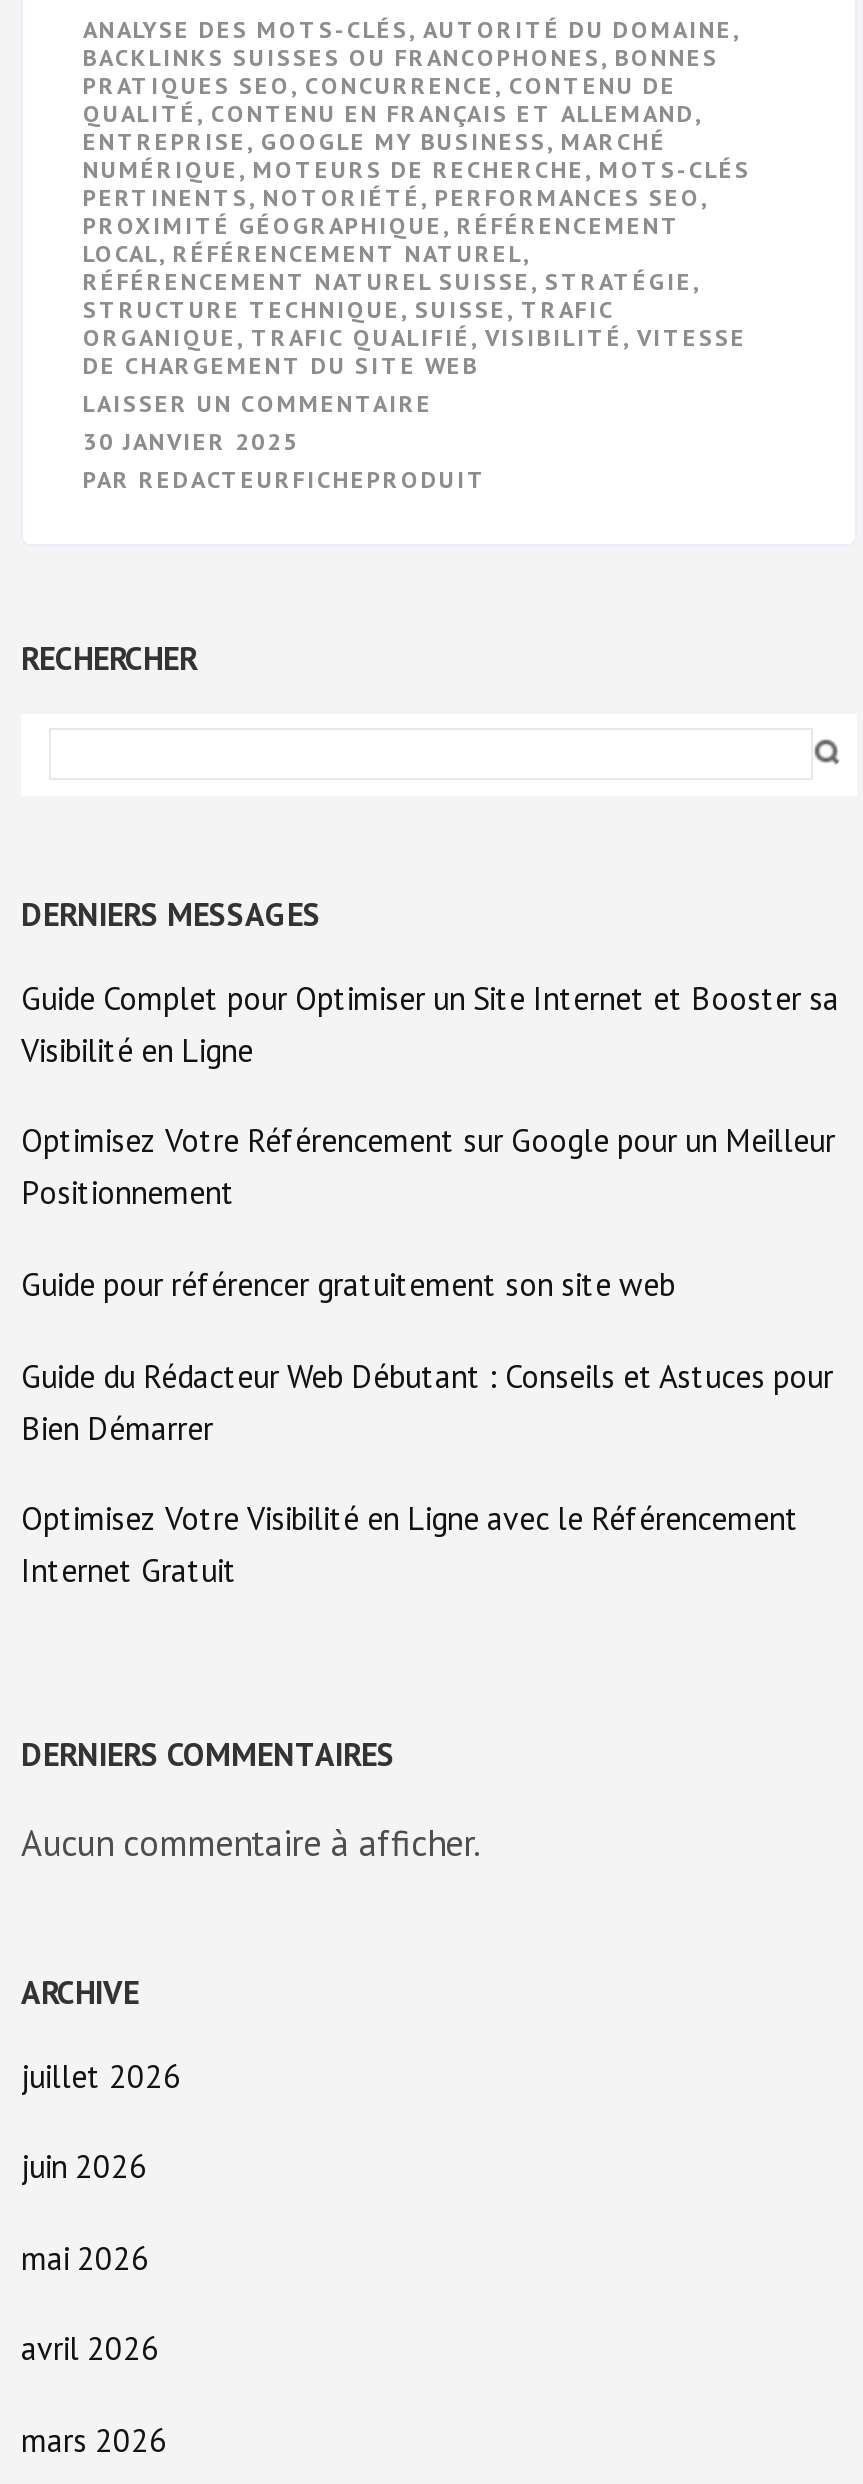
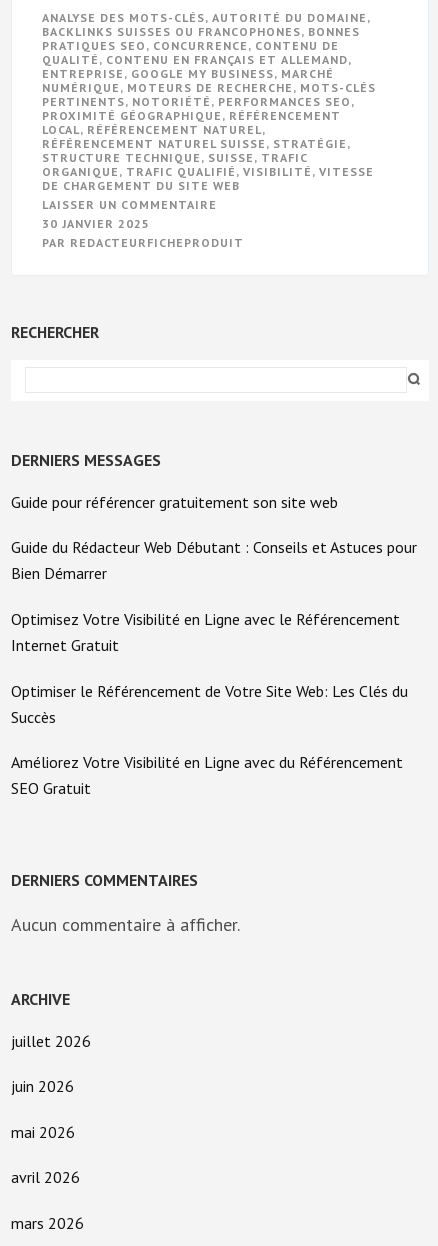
[21,977,839,1213] Guide Complet pour Optimiser un Site Internet et Booster sa | Visibilité en Ligne | Optimisez Votre Référencement sur Google pour un Meilleur | Positionnement -> none
moved [21,1264,833,1590] -> [11,492,417,655]: Guide pour référencer gratuitement son site web | Guide du Rédacteur Web Débutant : Conseils et Astuces pour | Bien Démarrer | Optimisez Votre Visibilité en Ligne avec le Référencement | Internet Gratuit
none -> [11,680,408,798] Optimiser le Référencement de Votre Site Web: Les Clés du | Succès | Améliorez Votre Visibilité en Ligne avec du Référencement | SEO Gratuit

